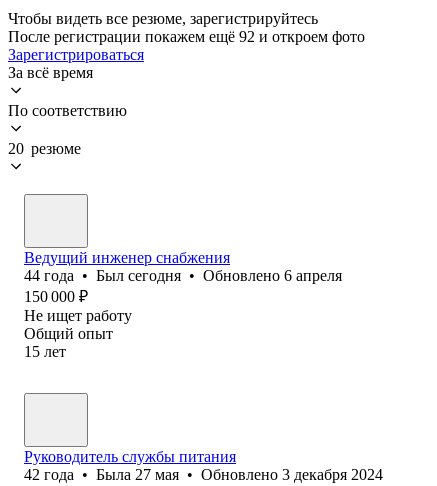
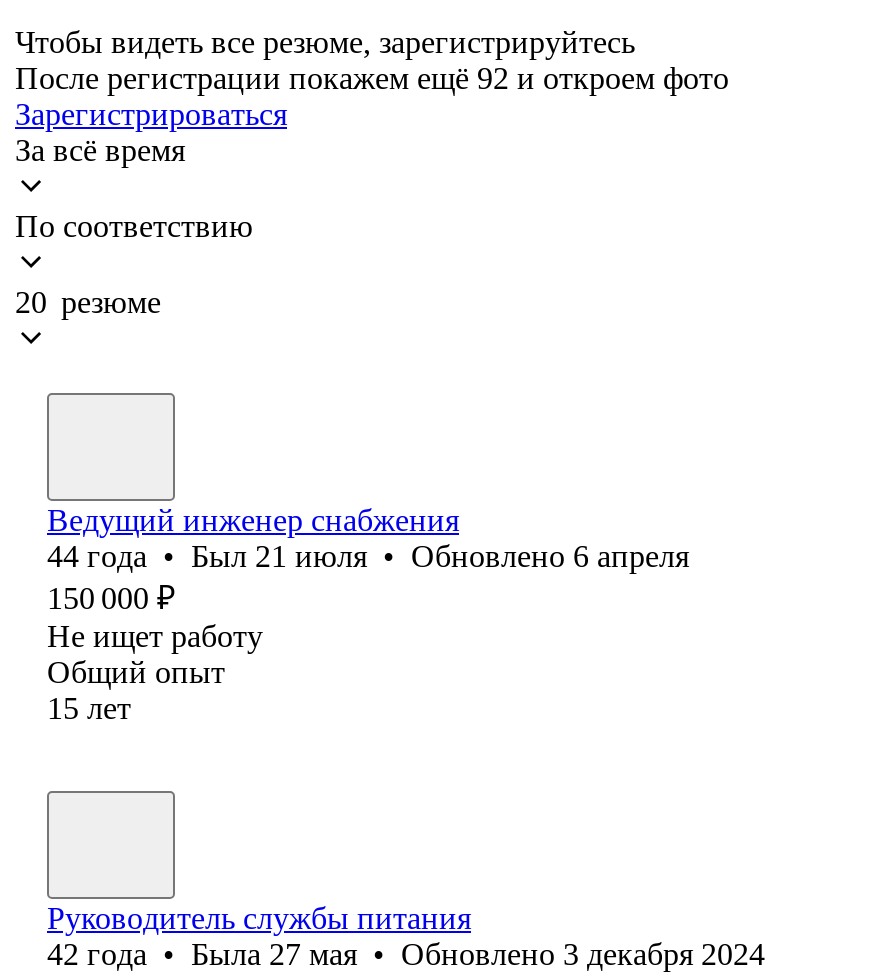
[24,267,342,284] 44 года • Был сегодня • Обновлено 6 апреля -> [47,539,689,573] 44 года • Был 21 июля • Обновлено 6 апреля

